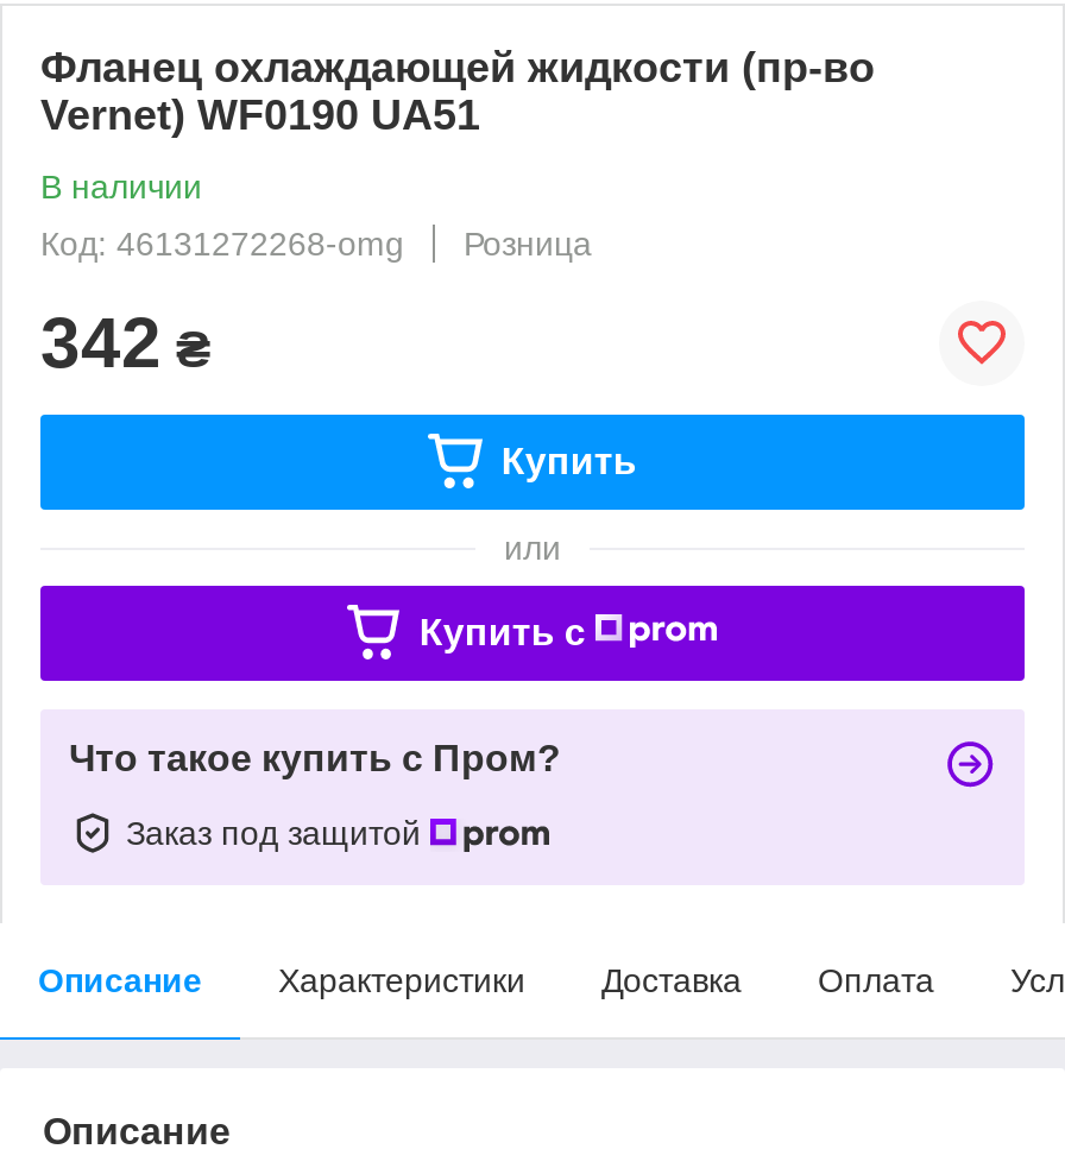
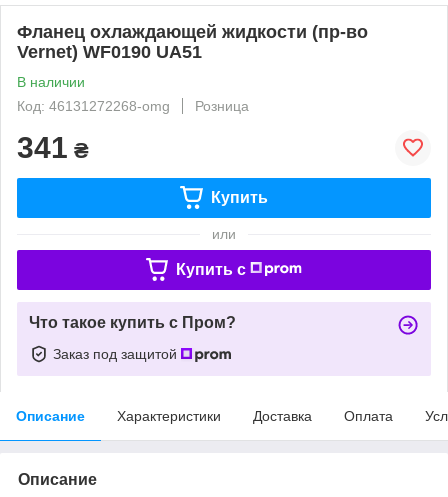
[40,303,212,381] 342 ₴ -> [17,131,89,164] 341 ₴

